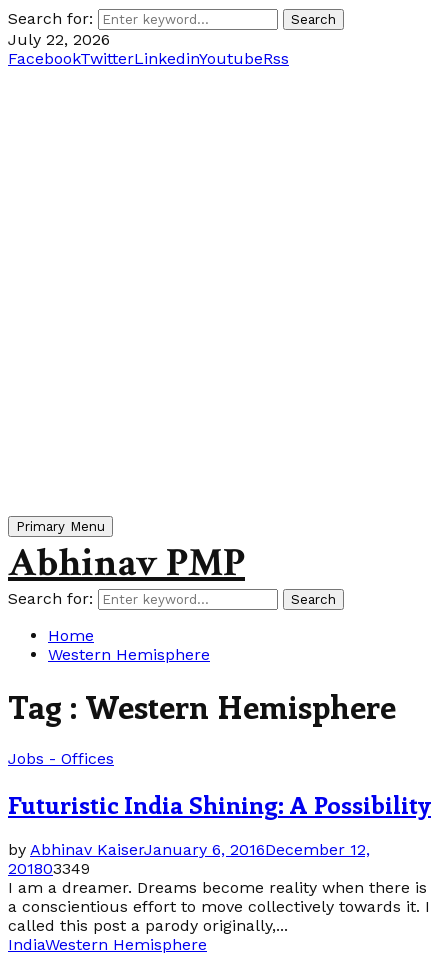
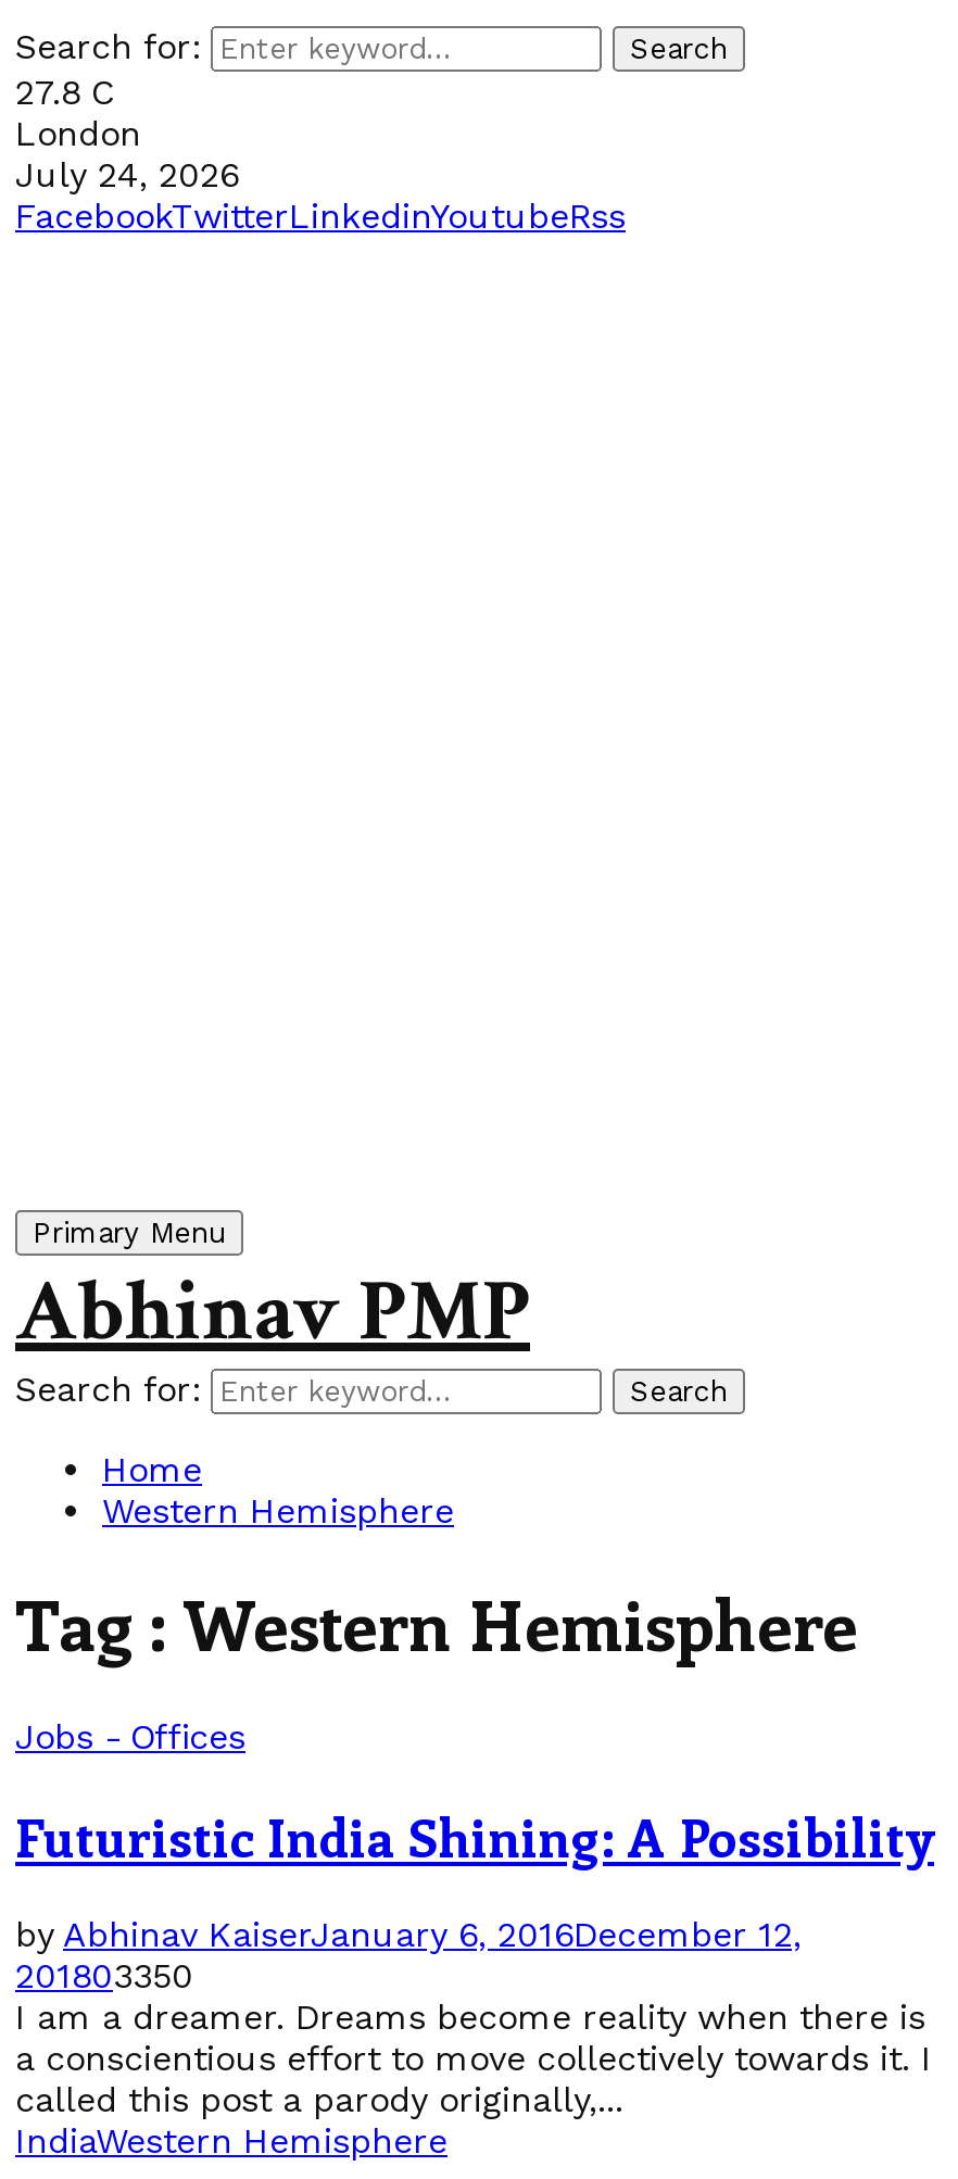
[8,30,110,49] July 22, 2026 -> [15,71,239,195] 27.8 C | London | July 24, 2026
[8,859,90,878] 201803349 -> [15,1954,193,1996] 201803350

